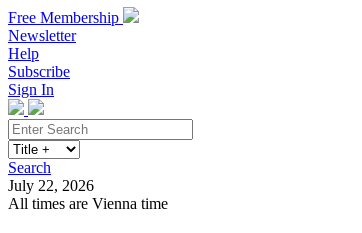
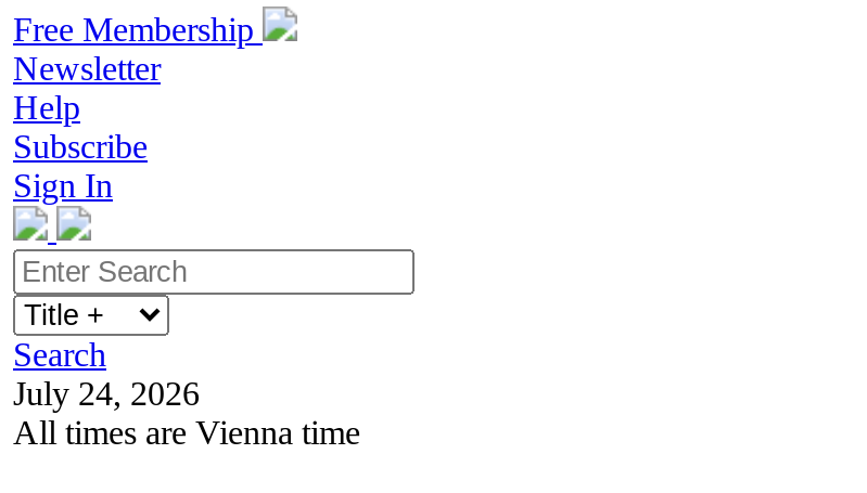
[8,177,94,194] July 22, 2026 -> [13,375,200,412] July 24, 2026

